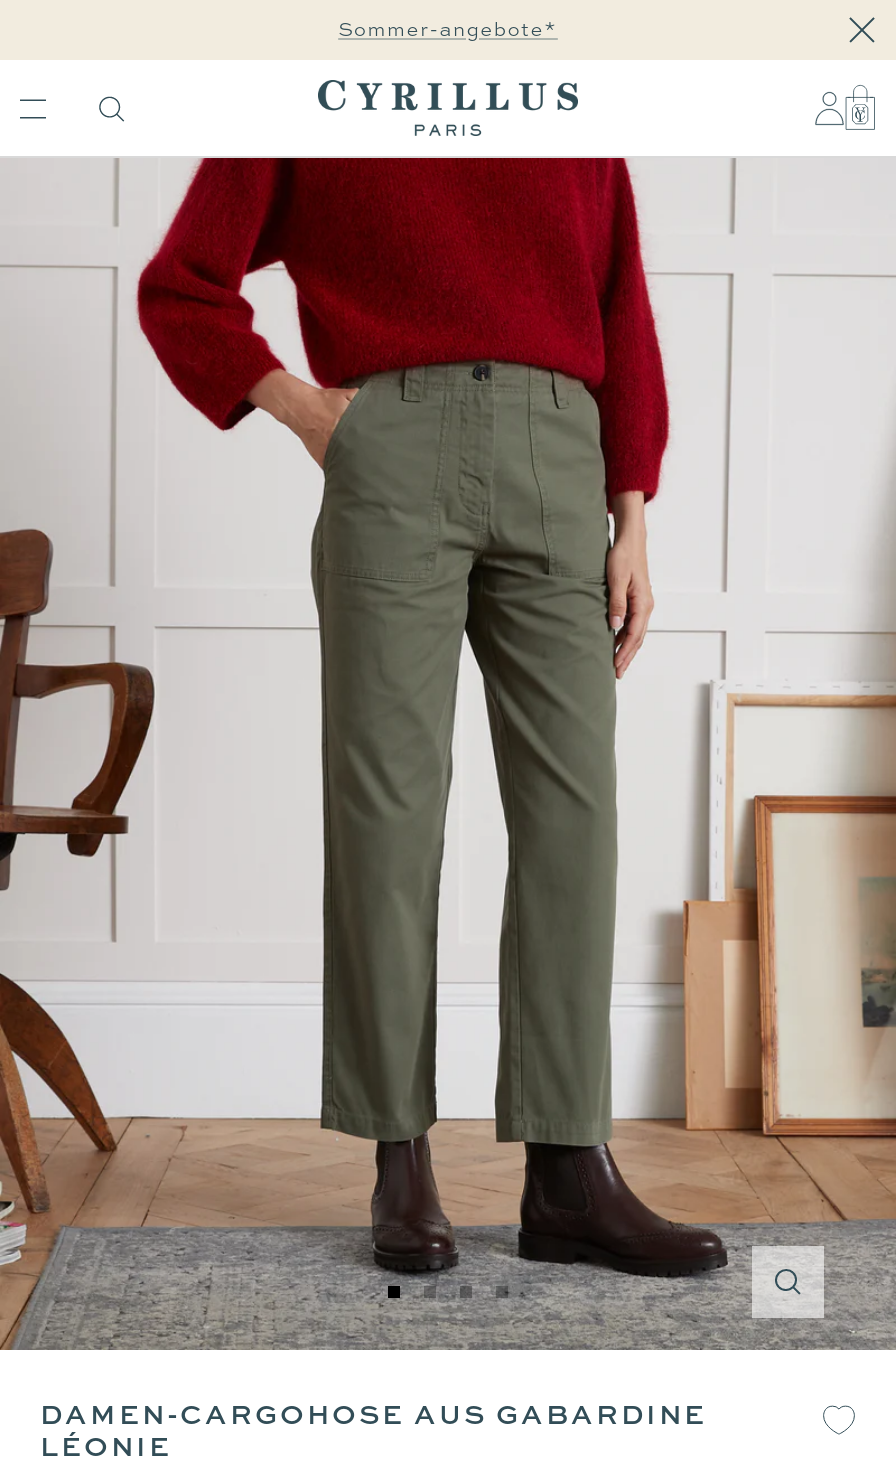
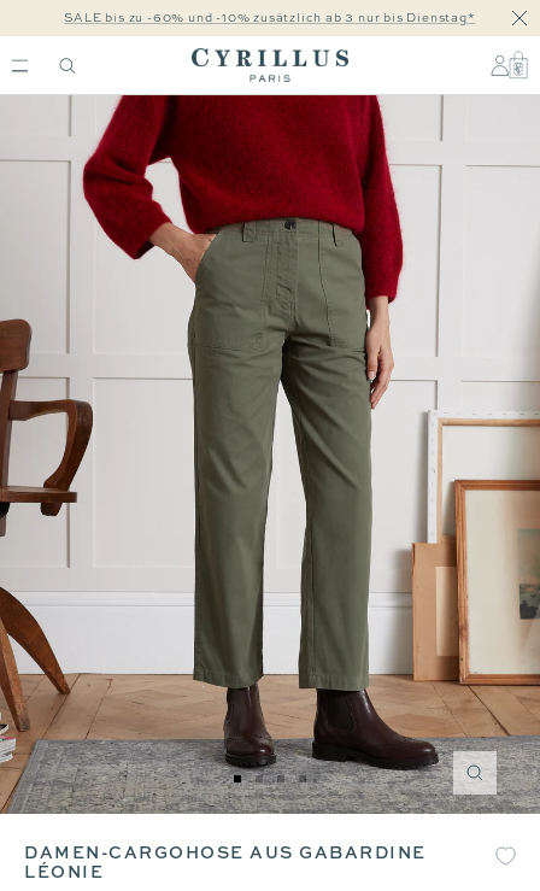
[338,16,558,42] Sommer-angebote* -> [64,10,476,25] SALE bis zu -60% und -10% zusätzlich ab 3 nur bis Dienstag*

